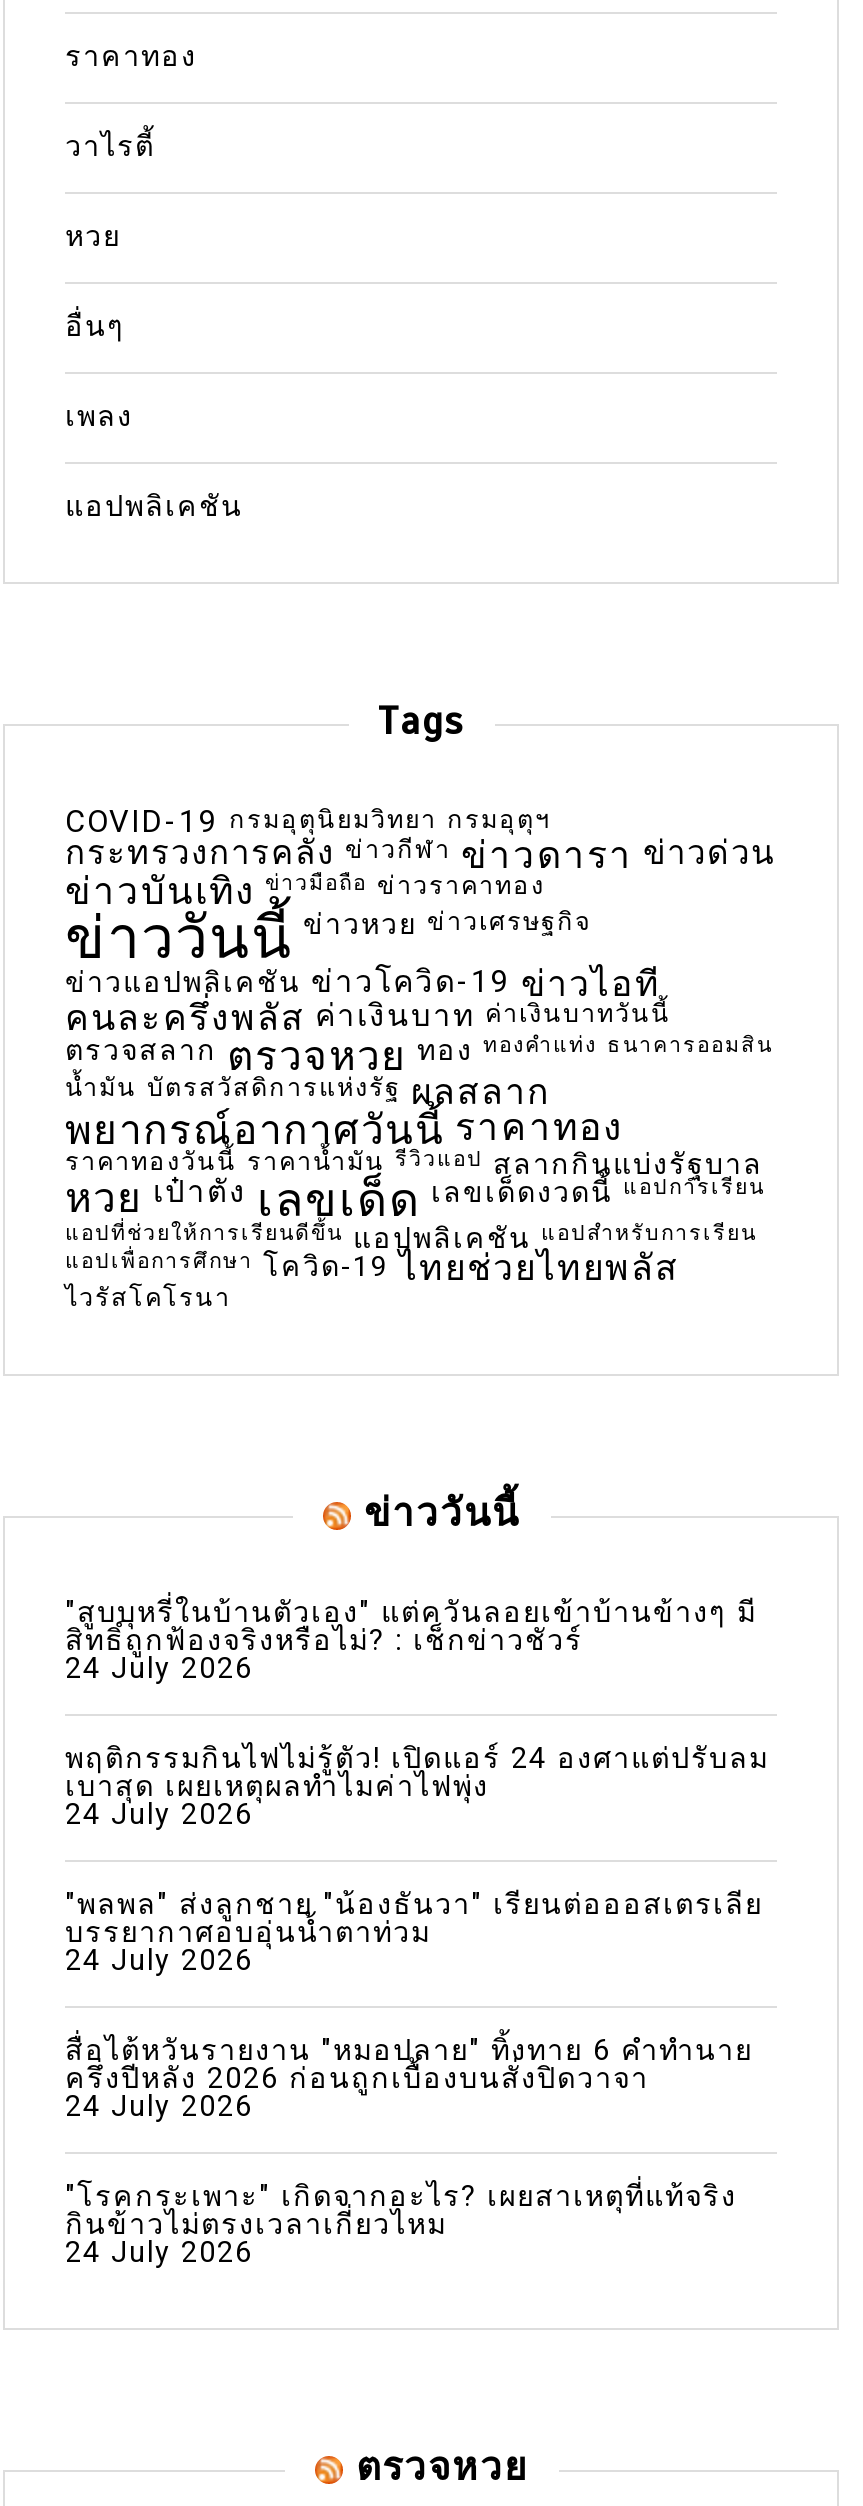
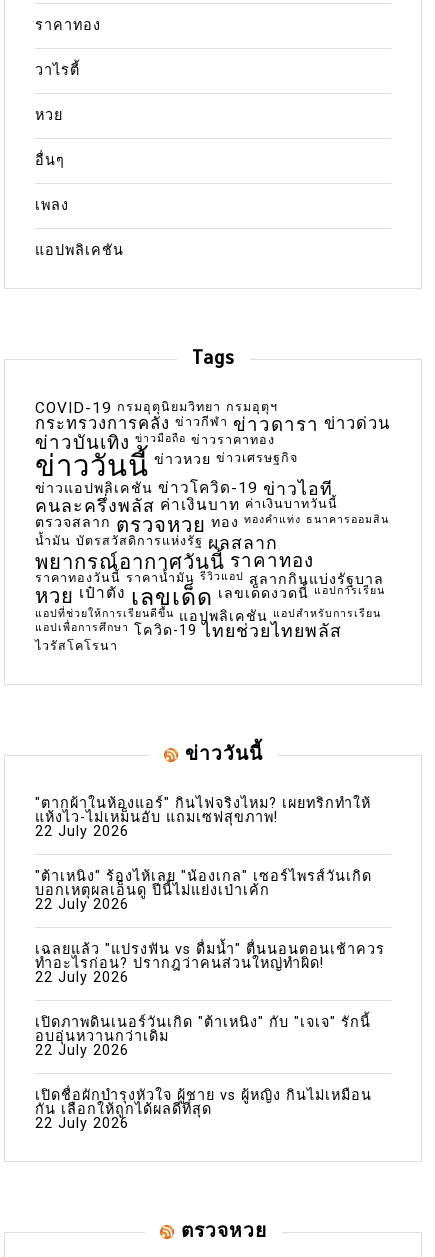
[65,1596,757,1686] "สูบบุหรี่ในบ้านตัวเอง" แต่ควันลอยเข้าบ้านข้างๆ มี | สิทธิ์ถูกฟ้องจริงหรือไม่? : เช็กข่าวชัวร์ | 24 July 2026 -> [35,795,371,840] "ตากผ้าในห้องแอร์" กินไฟจริงไหม? เผยทริกทำให้ | แห้งไว-ไม่เหม็นอับ แถมเซฟสุขภาพ! | 22 July 2026
[65,1742,769,1832] พฤติกรรมกินไฟไม่รู้ตัว! เปิดแอร์ 24 องศาแต่ปรับลม | เบาสุด เผยเหตุผลทำไมค่าไฟพุ่ง | 24 July 2026 -> [35,868,372,913] "ต้าเหนิง" ร้องไห้เลย "น้องเกล" เซอร์ไพรส์วันเกิด | บอกเหตุผลเอ็นดู ปีนี้ไม่แย่งเป่าเค้ก | 22 July 2026
[65,1888,763,1978] "พลพล" ส่งลูกชาย "น้องธันวา" เรียนต่อออสเตรเลีย | บรรยากาศอบอุ่นน้ำตาท่วม | 24 July 2026 -> [35,941,385,986] เฉลยแล้ว "แปรงฟัน vs ดื่มน้ำ" ตื่นนอนตอนเช้าควร | ทำอะไรก่อน? ปรากฎว่าคนส่วนใหญ่ทำผิด! | 22 July 2026
[65,2034,753,2124] สื่อไต้หวันรายงาน "หมอปลาย" ทิ้งทาย 6 คำทำนาย | ครึ่งปีหลัง 2026 ก่อนถูกเบื้องบนสั่งปิดวาจา | 24 July 2026 -> [35,1014,371,1059] เปิดภาพดินเนอร์วันเกิด "ต้าเหนิง" กับ "เจเจ" รักนี้ | อบอุ่นหวานกว่าเดิม | 22 July 2026
[65,2180,737,2270] "โรคกระเพาะ" เกิดจากอะไร? เผยสาเหตุที่แท้จริง | กินข้าวไม่ตรงเวลาเกี่ยวไหม | 24 July 2026 -> [35,1087,372,1132] เปิดชื่อผักบำรุงหัวใจ ผู้ชาย vs ผู้หญิง กินไม่เหมือน | กัน เลือกให้ถูกได้ผลดีที่สุด | 22 July 2026

